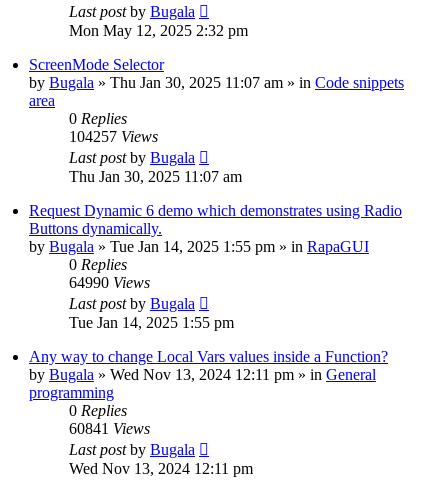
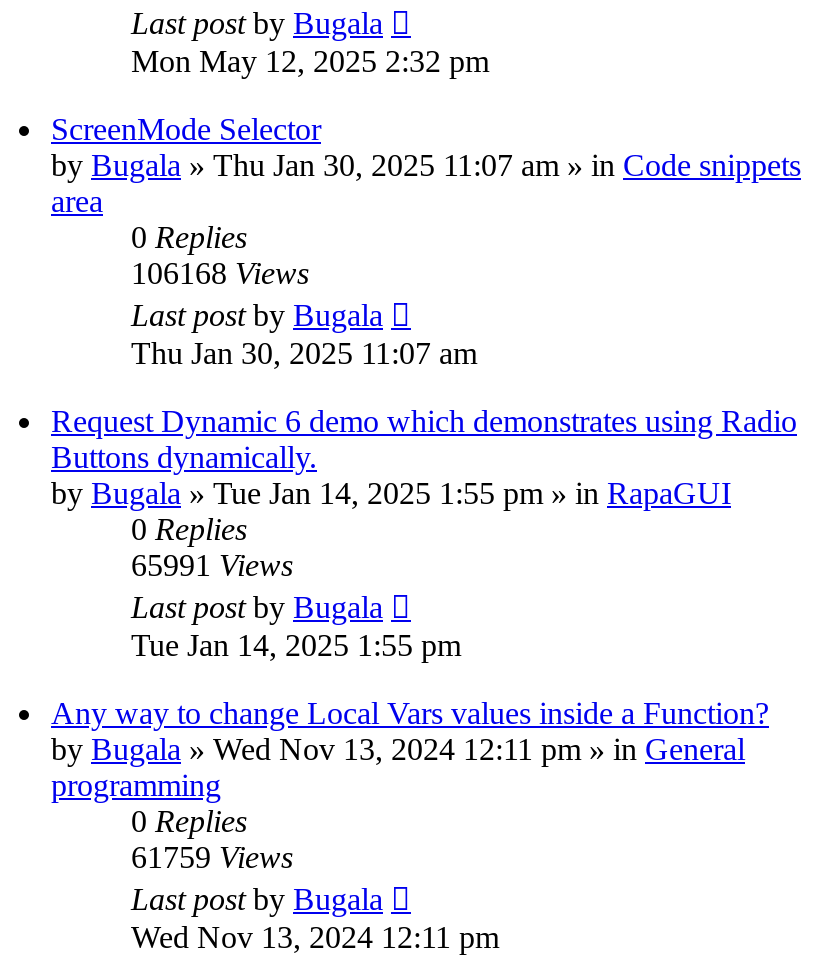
[69,128,158,145] 104257 Views -> [131,256,309,290] 106168 Views
[69,274,150,291] 64990 Views -> [131,548,293,582] 65991 Views
[69,420,150,437] 60841 Views -> [131,840,293,874] 61759 Views

